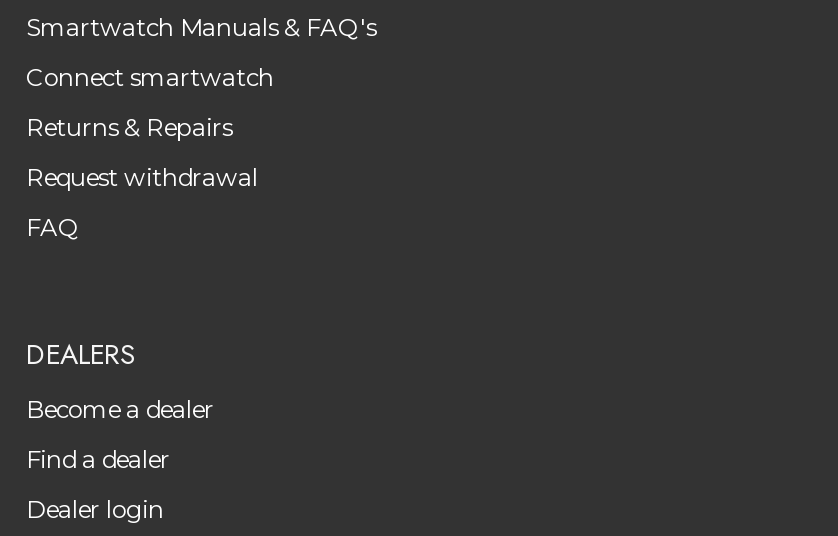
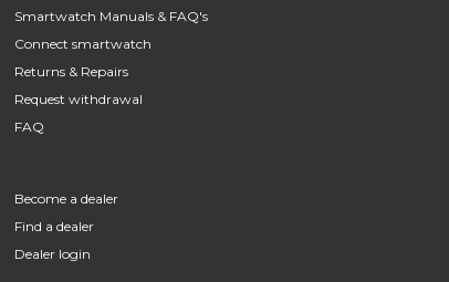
[26,335,136,375] DEALERS -> none

